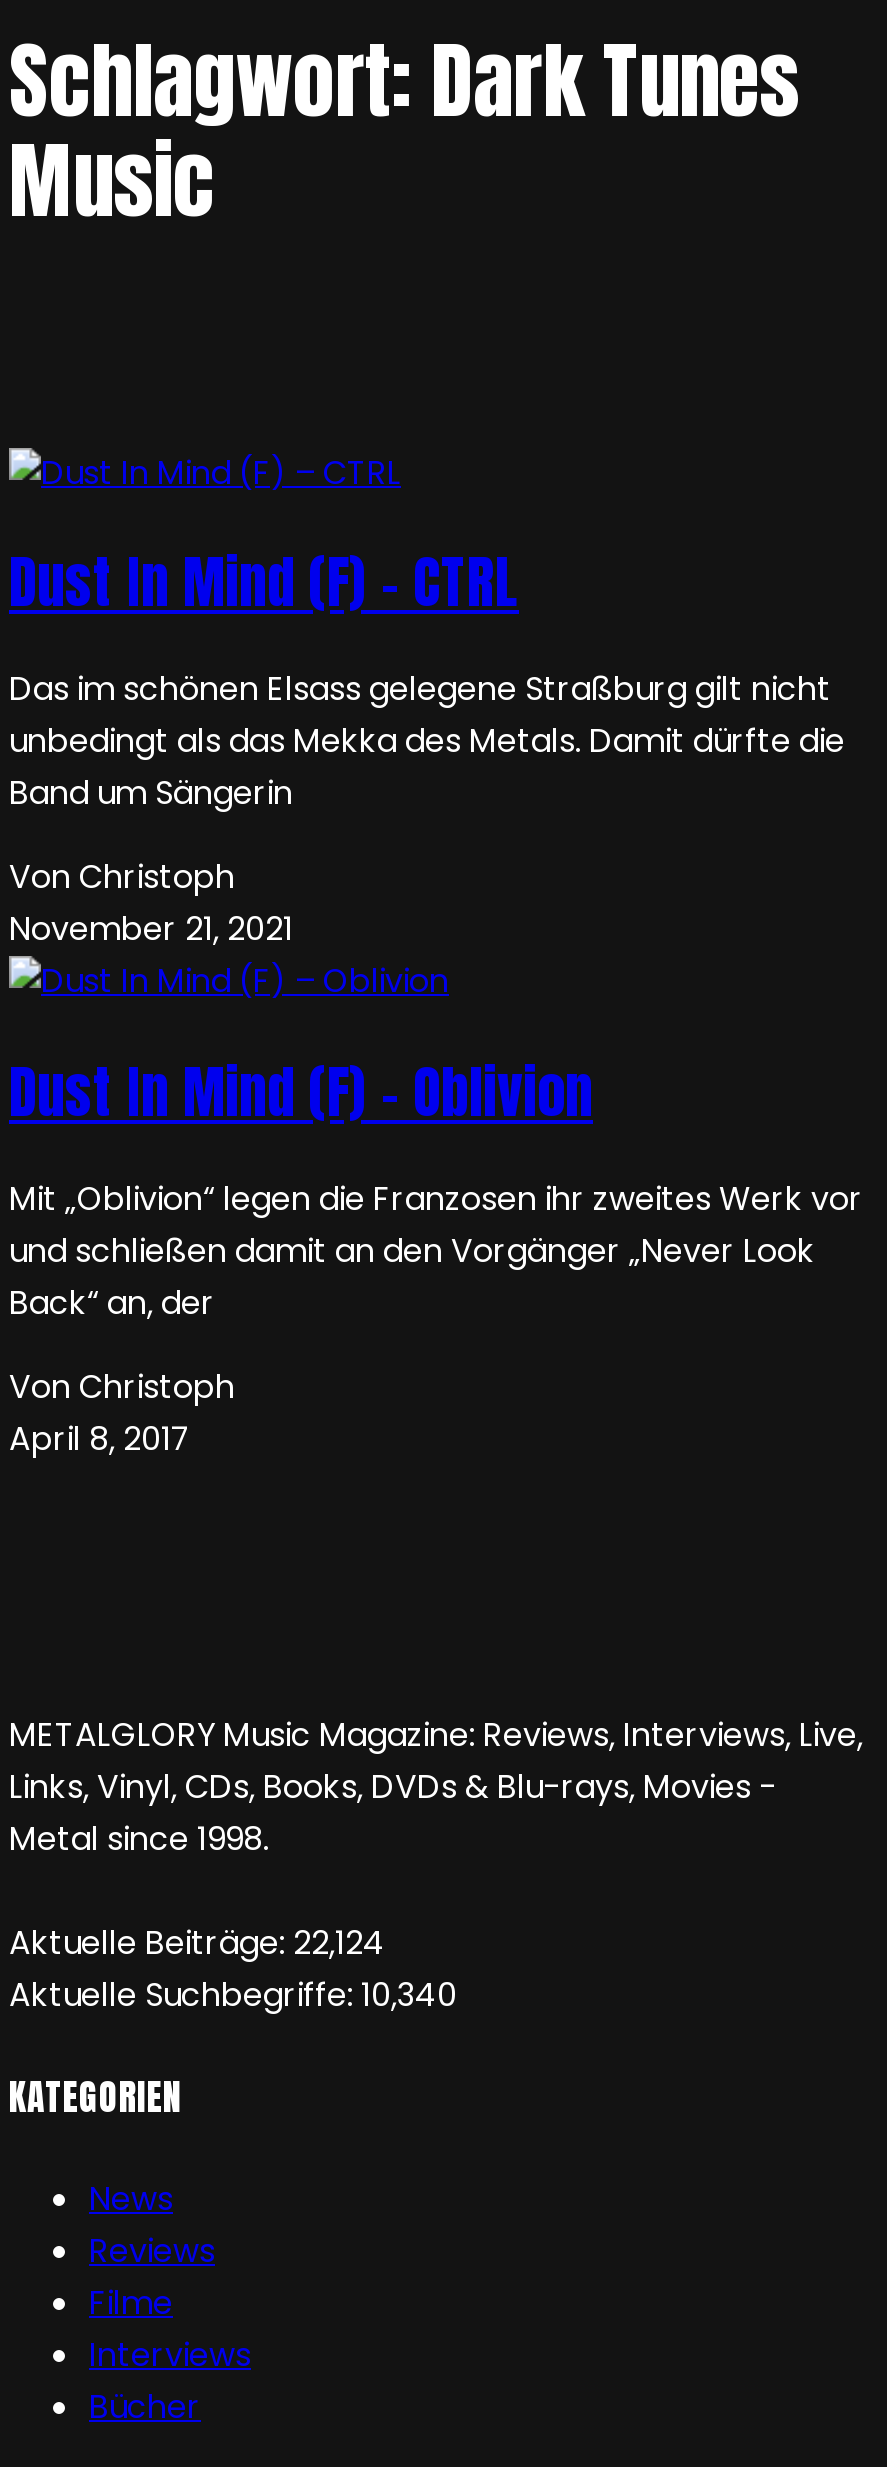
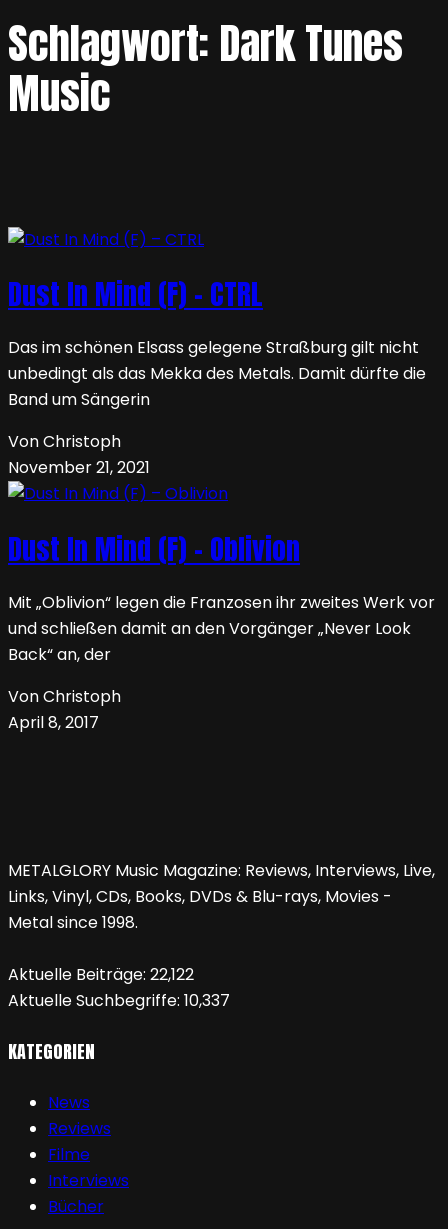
[9,1920,385,1966] Aktuelle Beiträge: 22,124 -> [8,963,194,986] Aktuelle Beiträge: 22,122
[9,1972,457,2018] Aktuelle Suchbegriffe: 10,340 -> [8,989,230,1012] Aktuelle Suchbegriffe: 10,337

